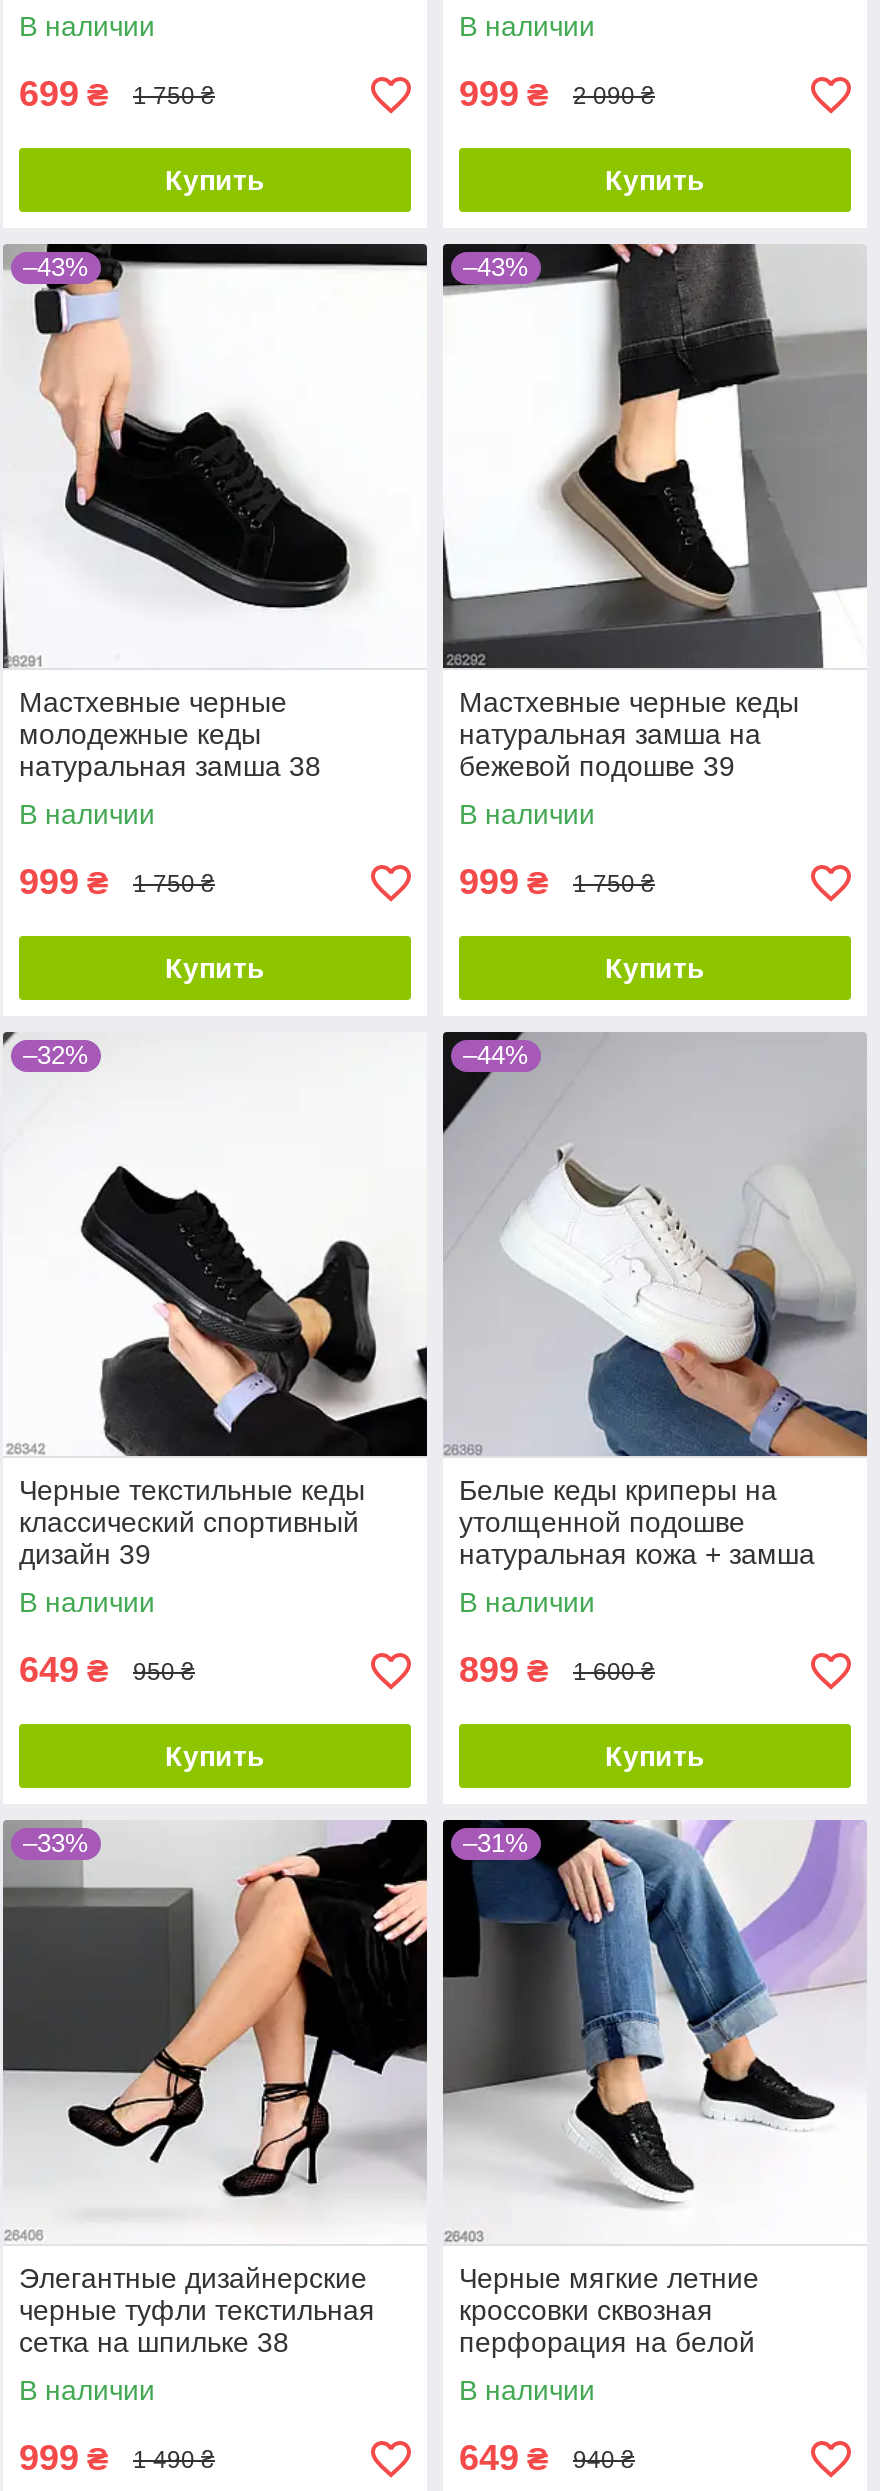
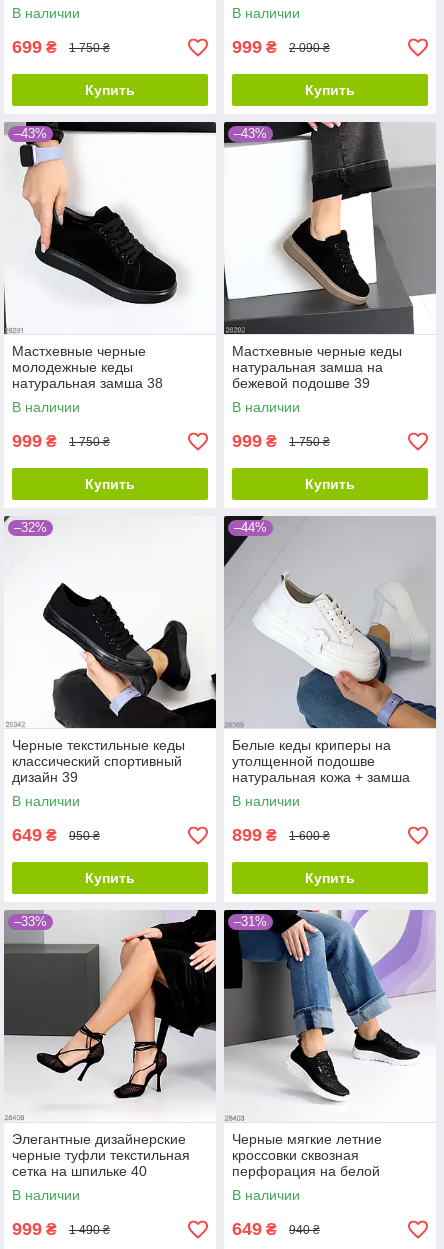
[19,2326,289,2358] сетка на шпильке 38 -> [12,1163,147,1179] сетка на шпильке 40

